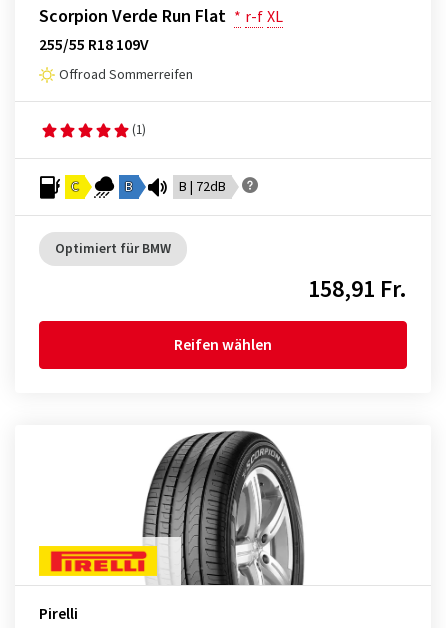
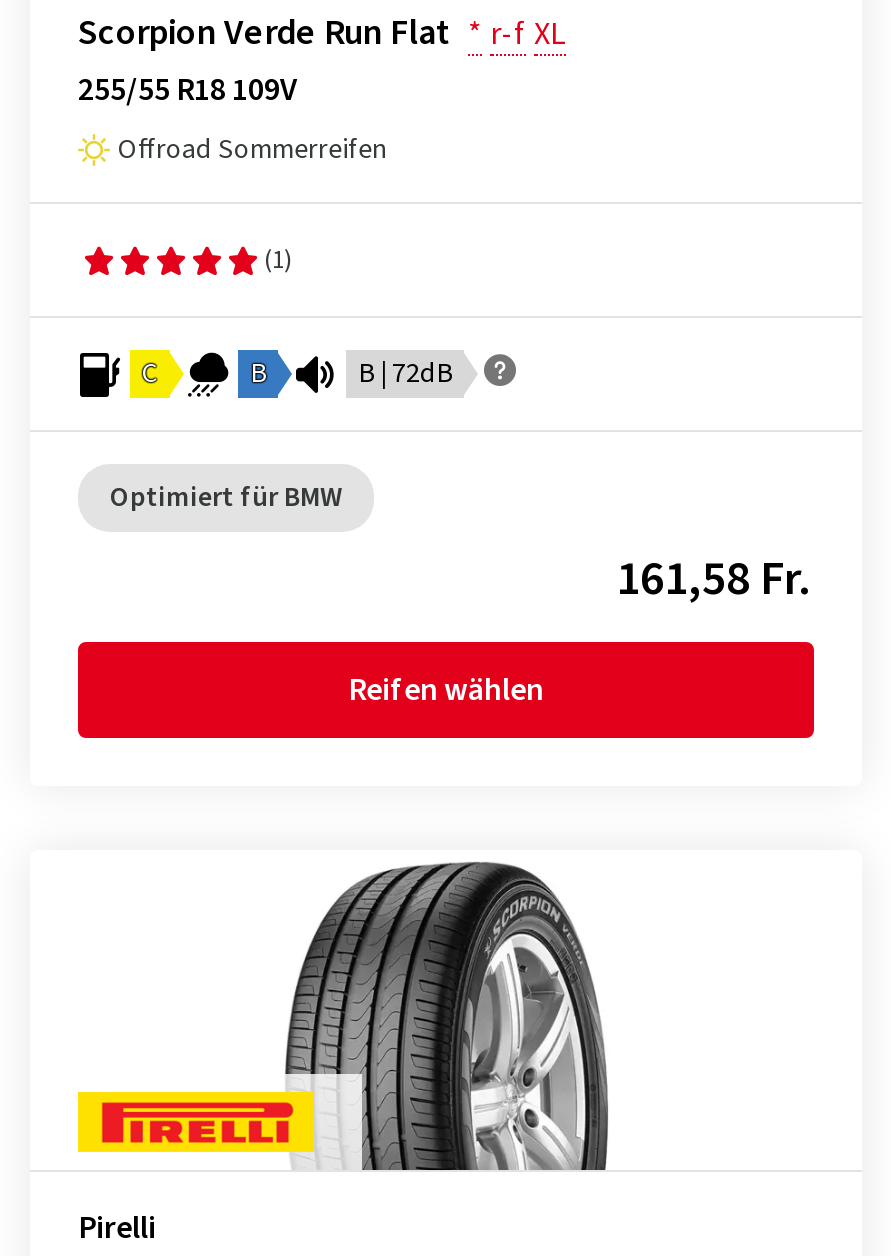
[308,272,407,307] 158,91 Fr. -> [616,544,814,614] 161,58 Fr.

